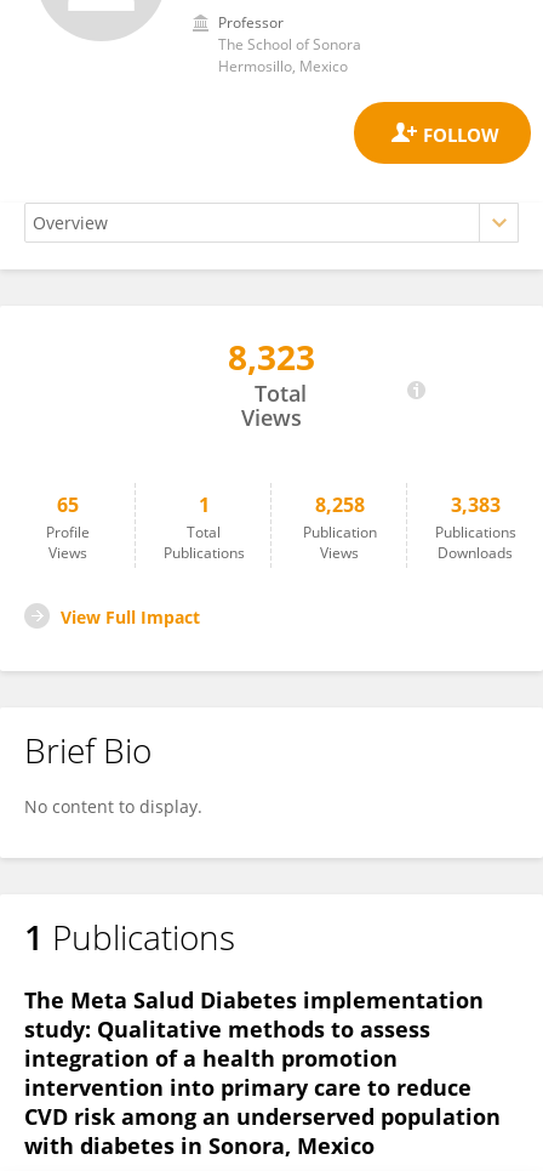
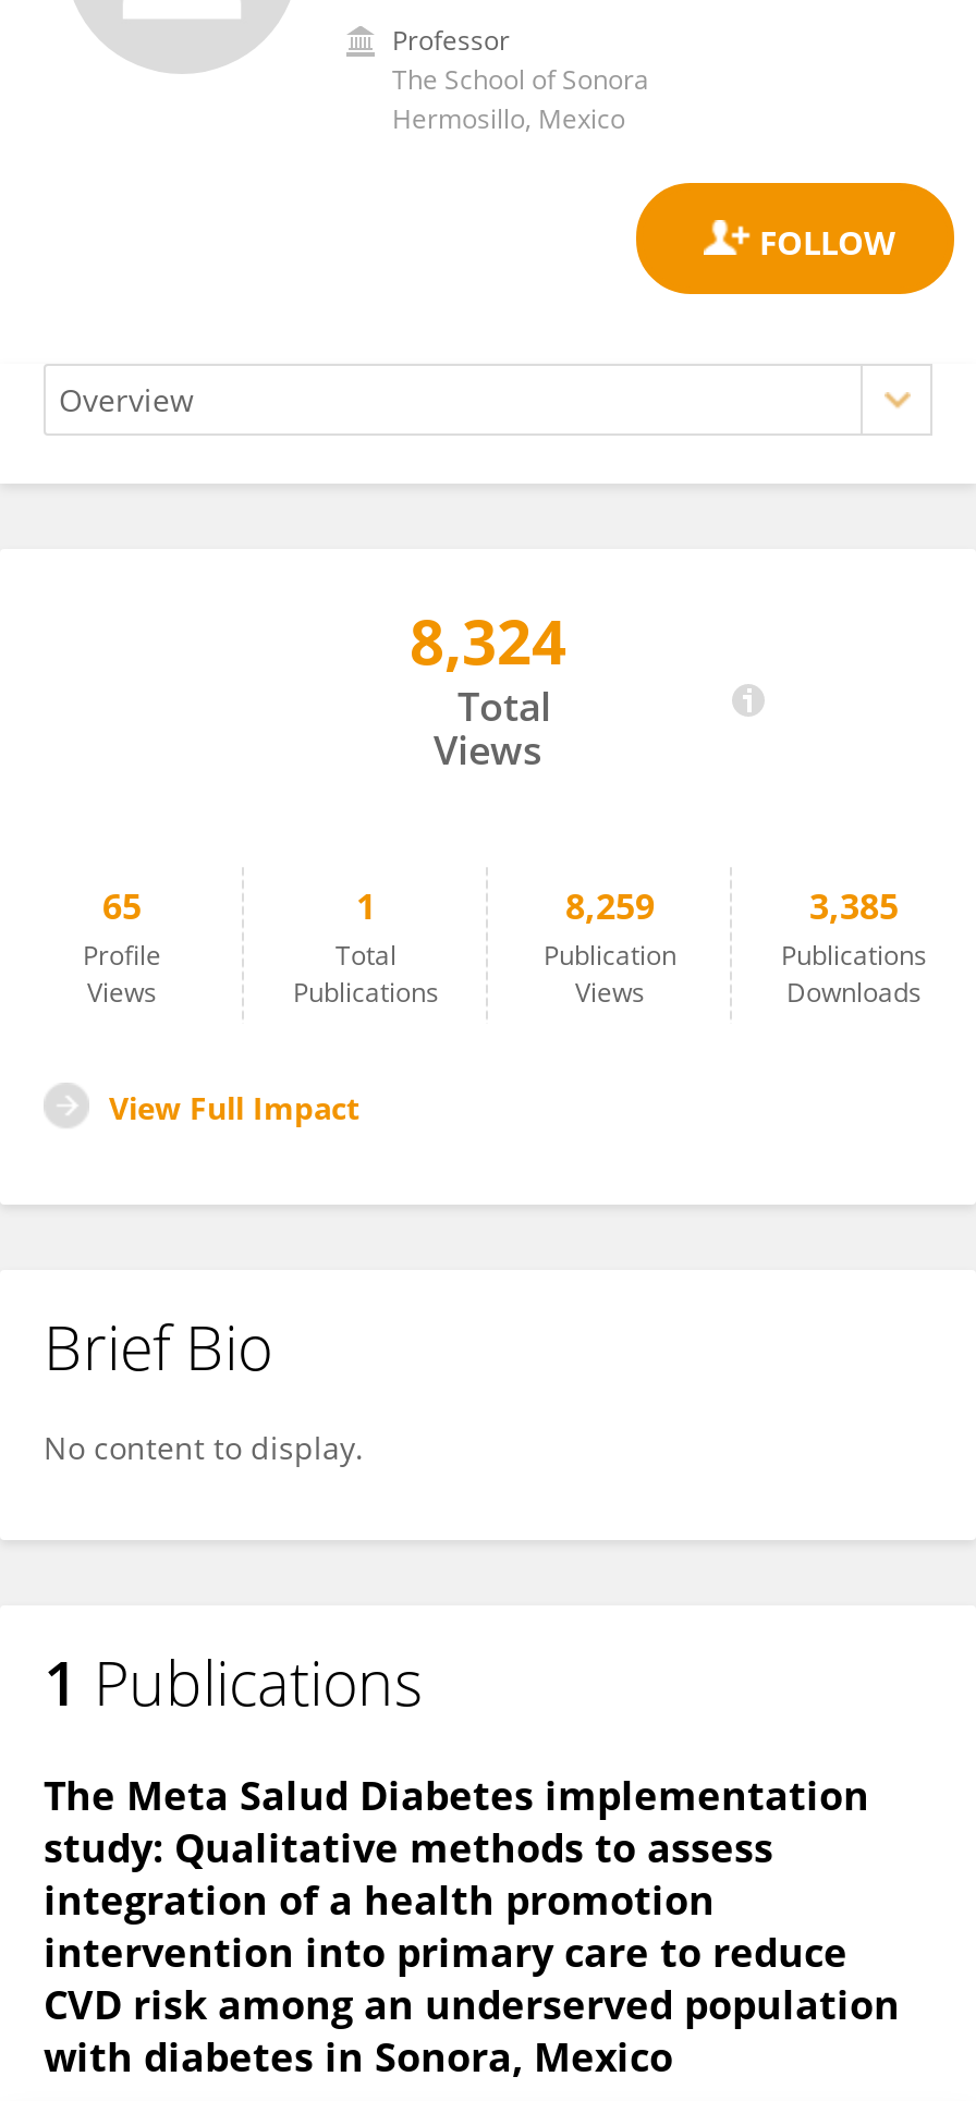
[228,334,315,380] 8,323 -> [410,599,566,682] 8,324
[315,491,364,518] 8,258 -> [565,882,655,930] 8,259
[450,491,500,518] 3,383 -> [809,882,899,930] 3,385

